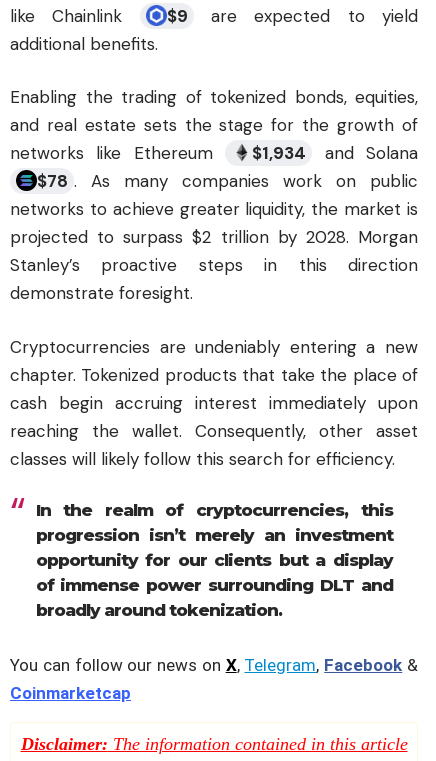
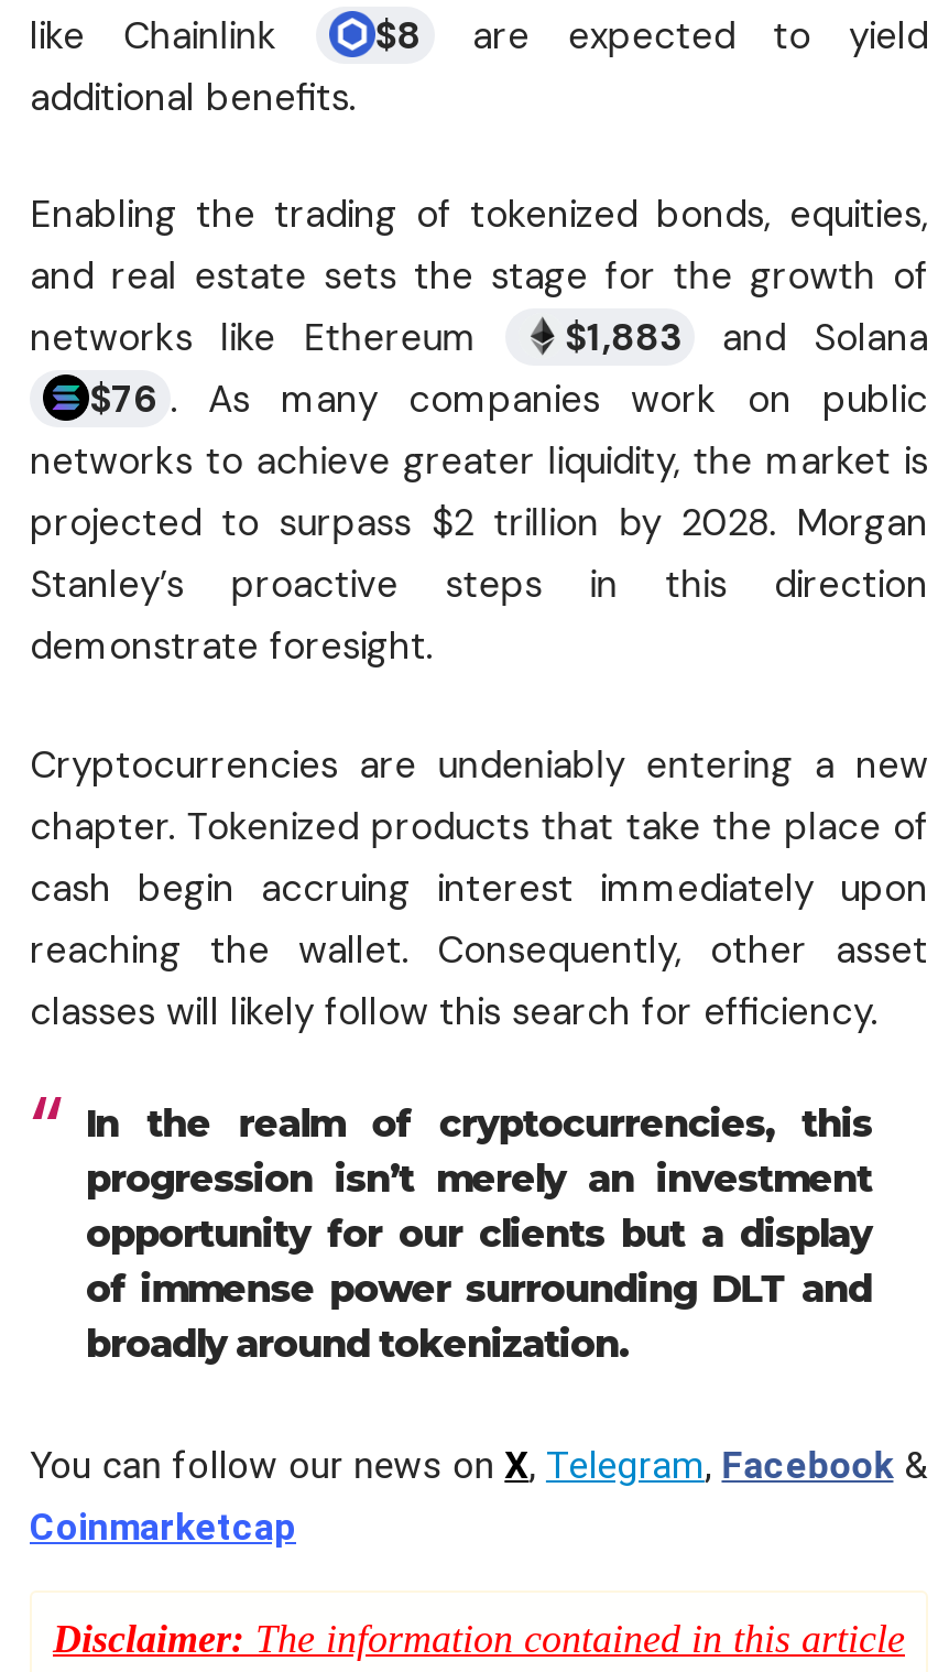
[167,5,418,27] $9 are expected to yield -> [375,10,928,59] $8 are expected to yield
[10,142,418,164] networks like Ethereum $1,934 and Solana -> [30,313,928,361] networks like Ethereum $1,883 and Solana
[37,170,418,192] $78 . As many companies work on public -> [89,375,928,423] $76 . As many companies work on public

